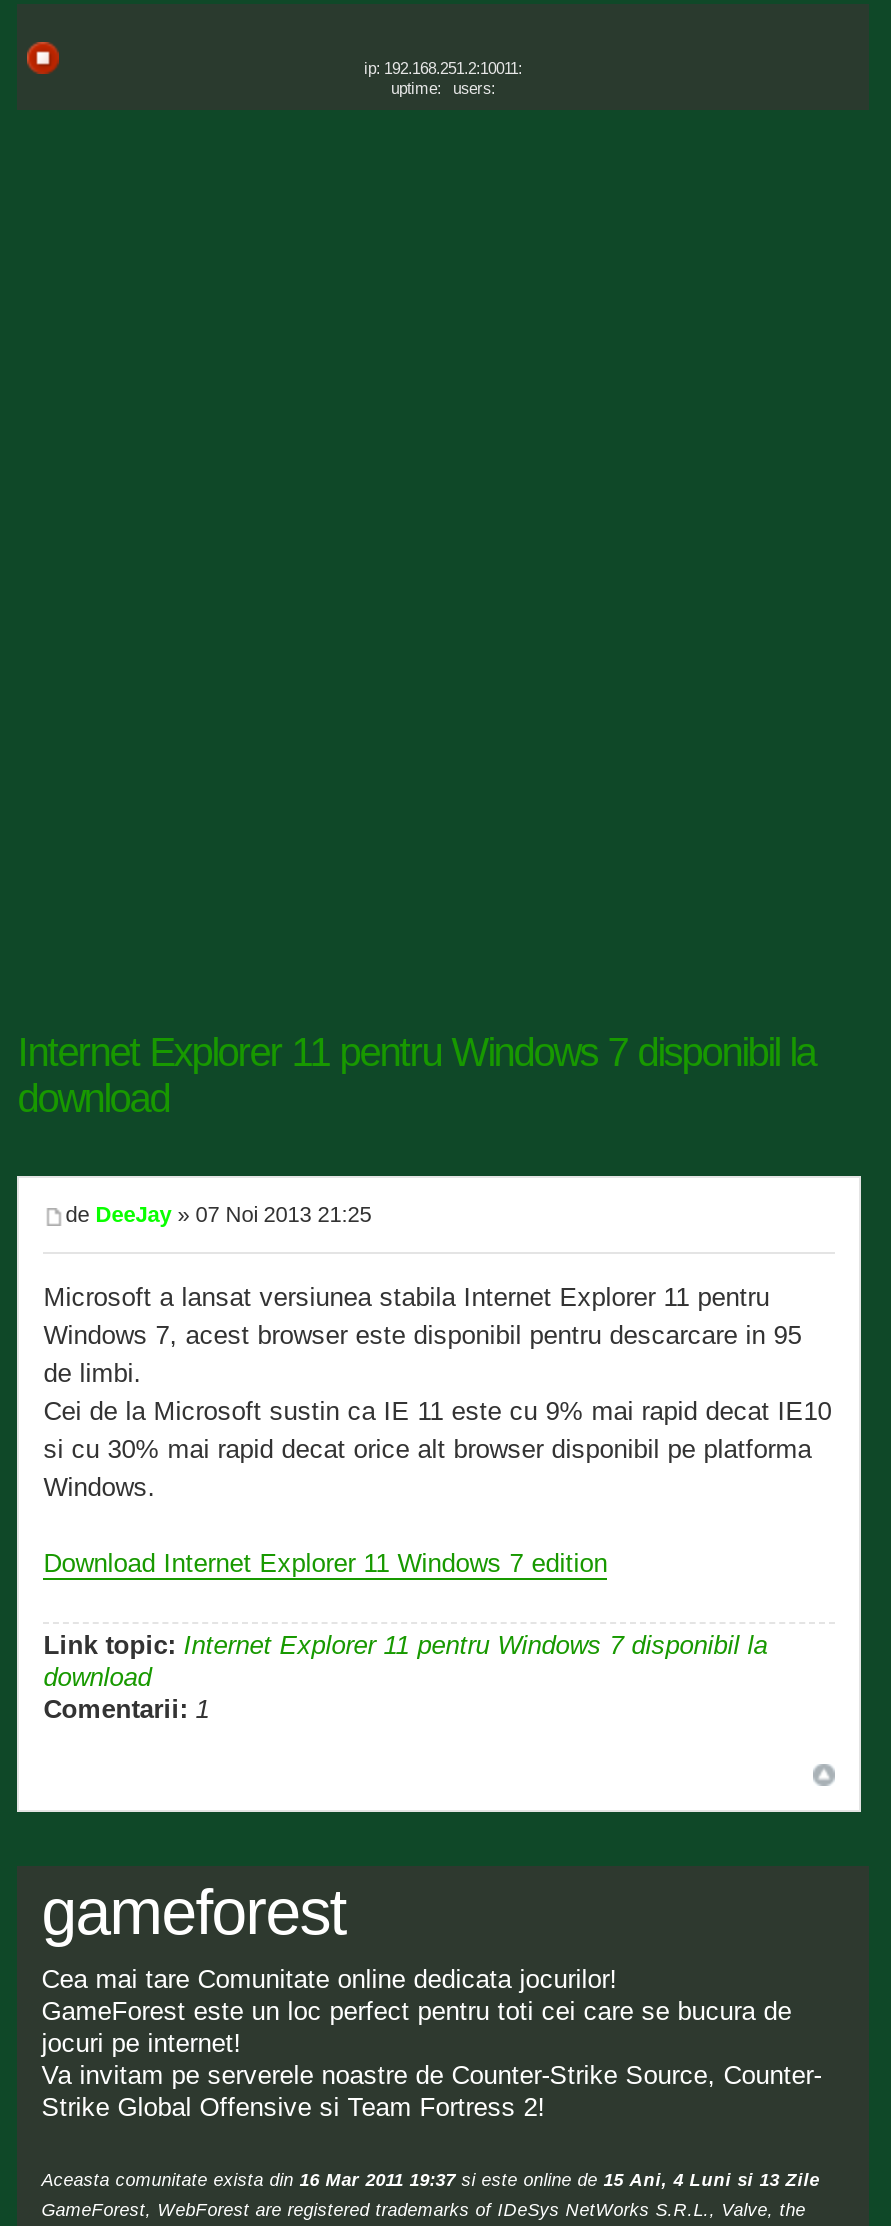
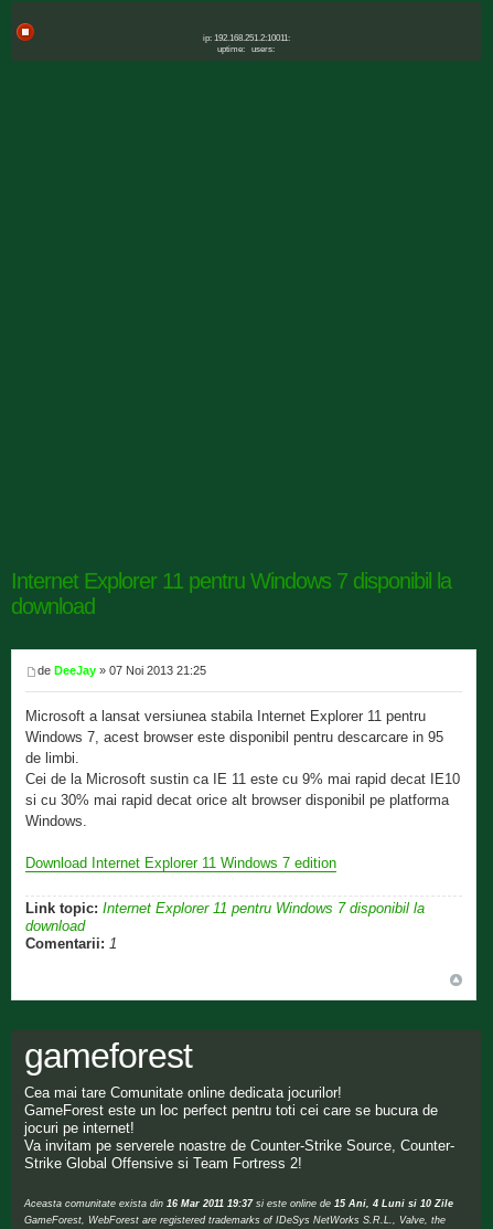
[41,2170,819,2190] Aceasta comunitate exista din 16 Mar 2011 19:37 si este online de 15 Ani, 4 Luni si 13 Zile -> [24,1198,454,1209] Aceasta comunitate exista din 16 Mar 2011 19:37 si este online de 15 Ani, 4 Luni si 10 Zile

